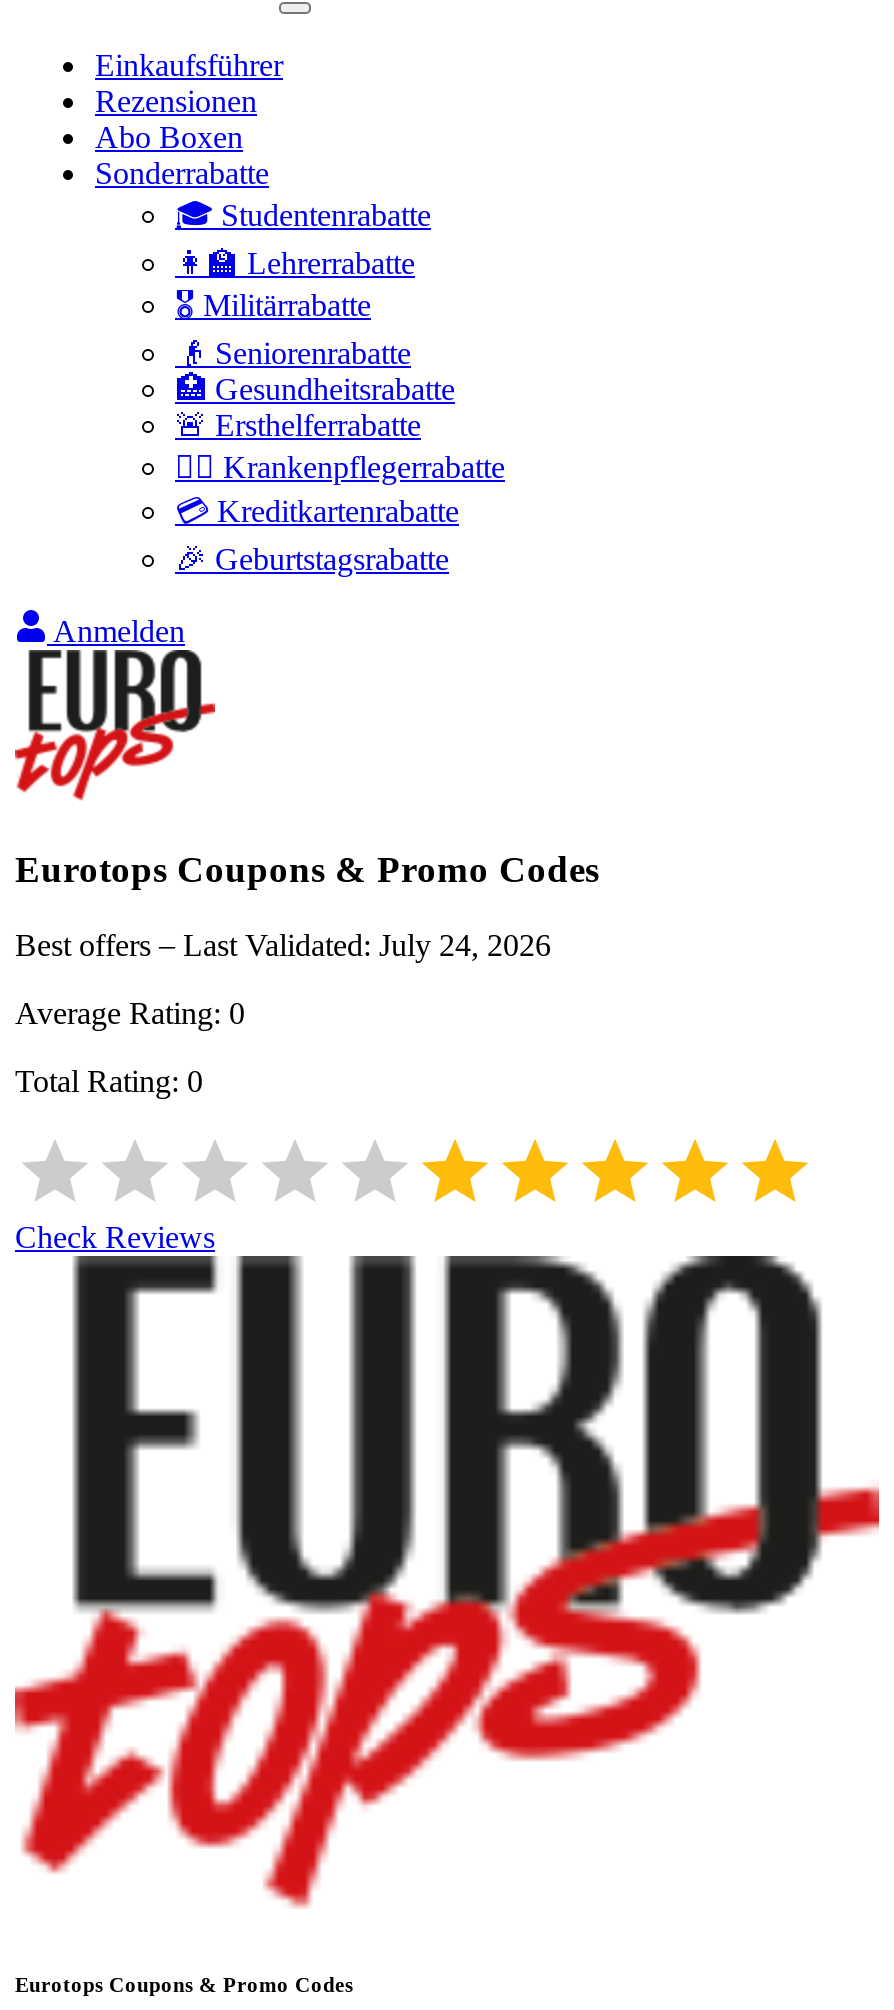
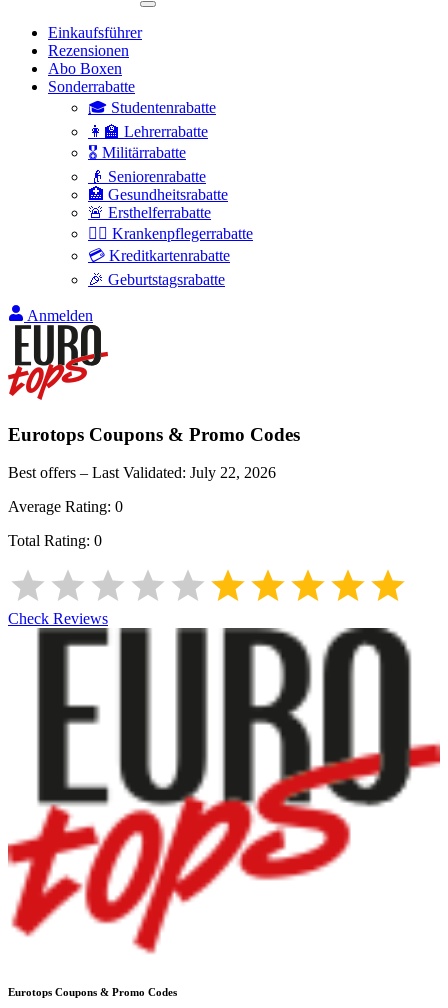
[15,929,551,963] Best offers – Last Validated: July 24, 2026 -> [8,464,276,481] Best offers – Last Validated: July 22, 2026

